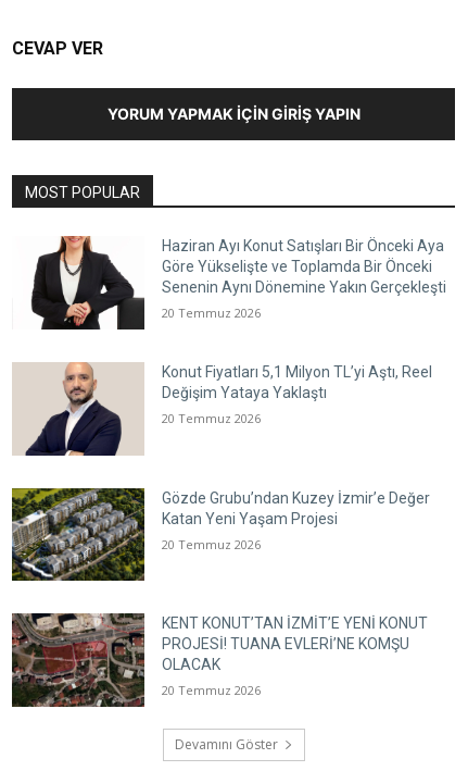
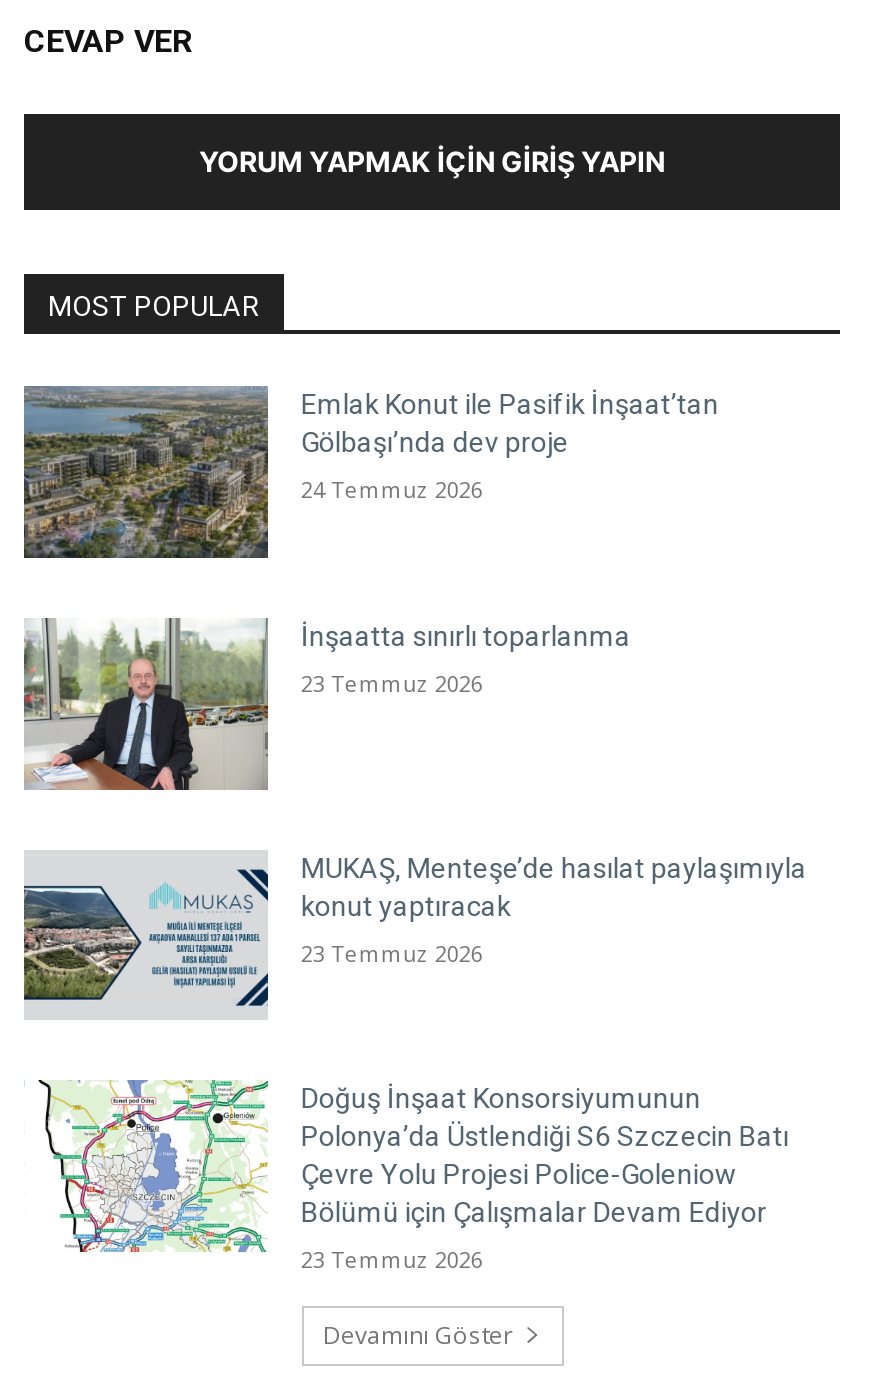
[12,235,447,329] [image] | Haziran Ayı Konut Satışları Bir Önceki Aya | Göre Yükselişte ve Toplamda Bir Önceki | Senenin Aynı Dönemine Yakın Gerçekleşti -> [22,384,719,560] [image] | Emlak Konut ile Pasifik İnşaat’tan | Gölbaşı’nda dev proje
[162,305,261,321] 20 Temmuz 2026 -> [301,475,483,505] 24 Temmuz 2026
[13,362,433,457] [image] | Konut Fiyatları 5,1 Milyon TL’yi Aştı, Reel | Değişim Yataya Yaklaştı -> [22,618,631,792] [image] | İnşaatta sınırlı toparlanma
[162,410,261,426] 20 Temmuz 2026 -> [301,668,483,698] 23 Temmuz 2026
[11,487,430,582] [image] | Gözde Grubu’ndan Kuzey İzmir’e Değer | Katan Yeni Yaşam Projesi -> [22,850,807,1020] [image] | MUKAŞ, Menteşe’de hasılat paylaşımıyla | konut yaptıracak
[162,536,261,552] 20 Temmuz 2026 -> [301,938,483,968] 23 Temmuz 2026
[11,612,428,708] [image] | KENT KONUT’TAN İZMİT’E YENİ KONUT | PROJESİ! TUANA EVLERİ’NE KOMŞU | OLACAK -> [24,1078,789,1254] [image] | Doğuş İnşaat Konsorsiyumunun | Polonya’da Üstlendiği S6 Szczecin Batı | Çevre Yolu Projesi Police-Goleniow | Bölümü için Çalışmalar Devam Ediyor
[162,682,261,699] 20 Temmuz 2026 -> [301,1245,483,1275] 23 Temmuz 2026

